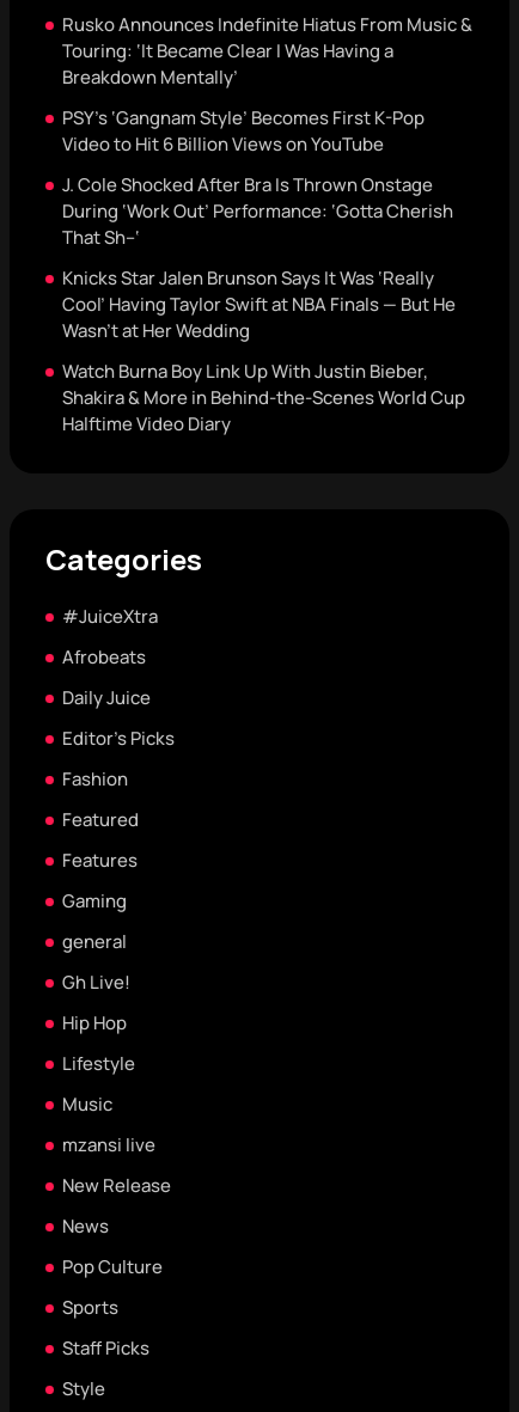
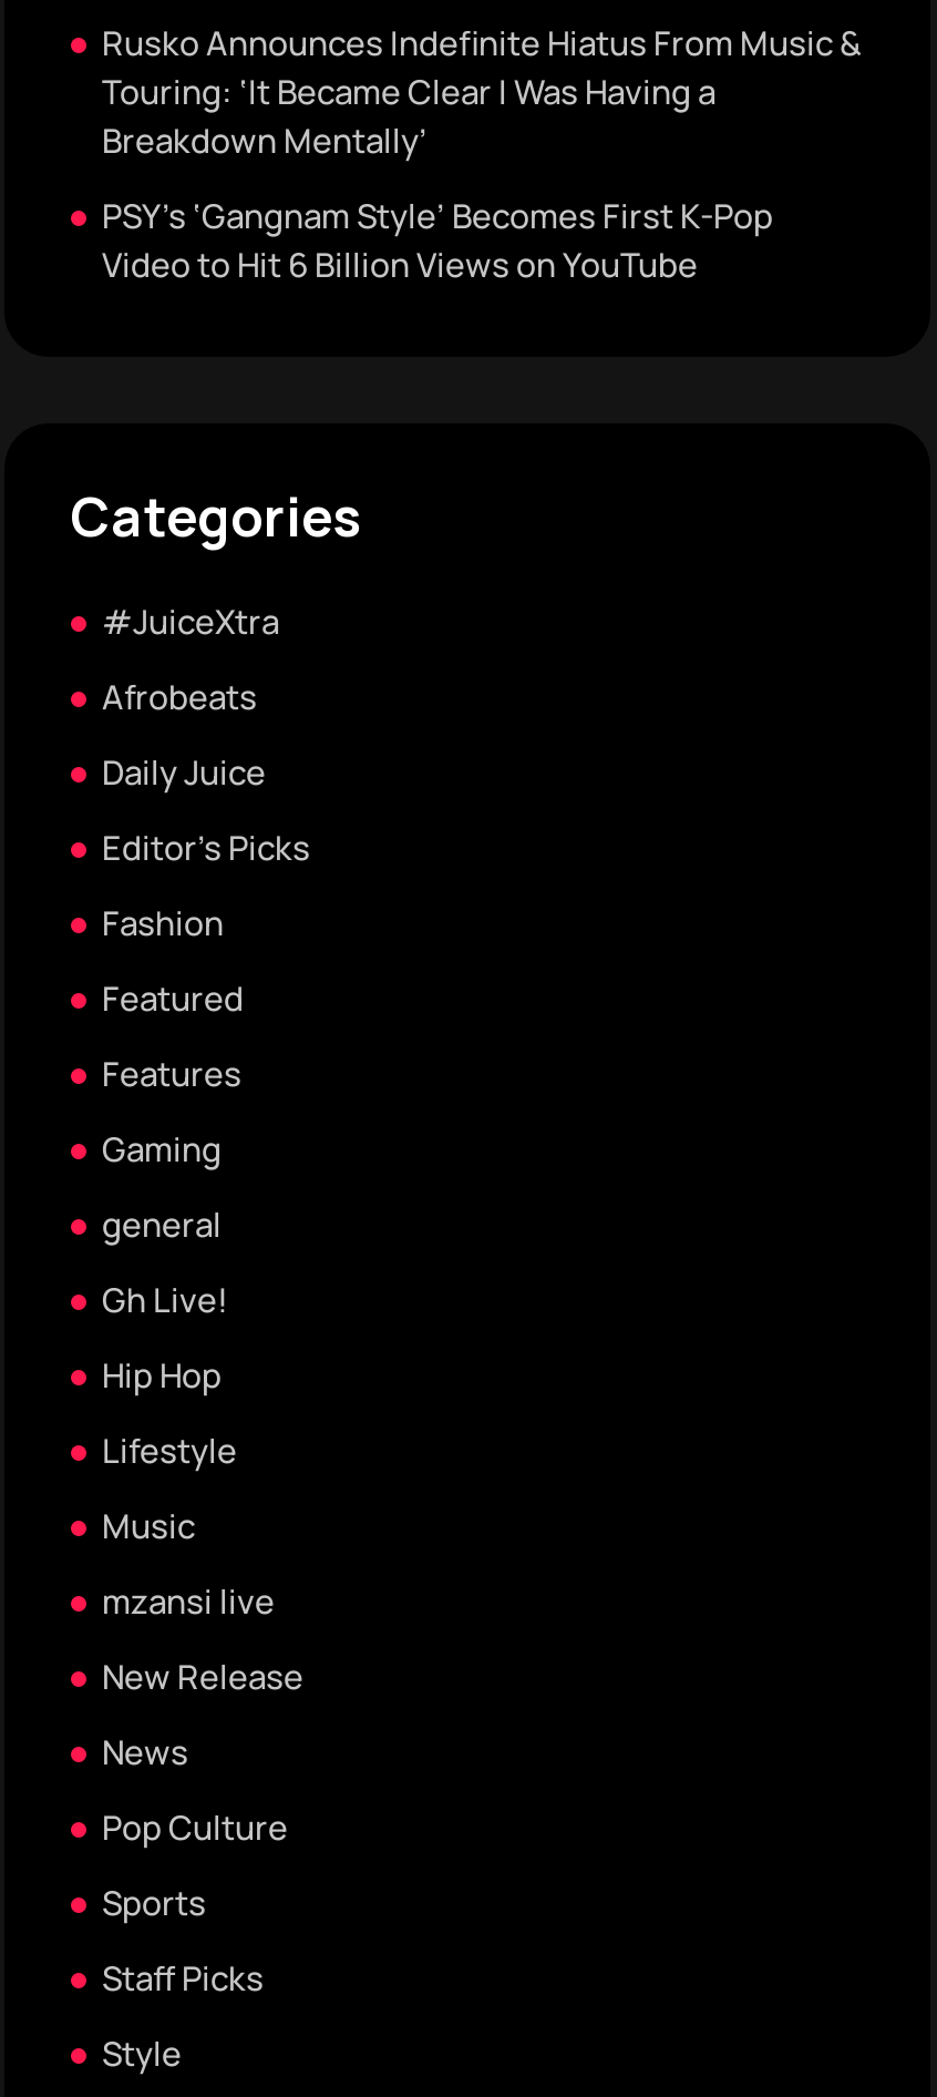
[62,172,465,437] J. Cole Shocked After Bra Is Thrown Onstage | During ‘Work Out’ Performance: ‘Gotta Cherish | That Sh–‘ | Knicks Star Jalen Brunson Says It Was ‘Really | Cool’ Having Taylor Swift at NBA Finals — But He | Wasn’t at Her Wedding | Watch Burna Boy Link Up With Justin Bieber, | Shakira & More in Behind-the-Scenes World Cup | Halftime Video Diary -> none

